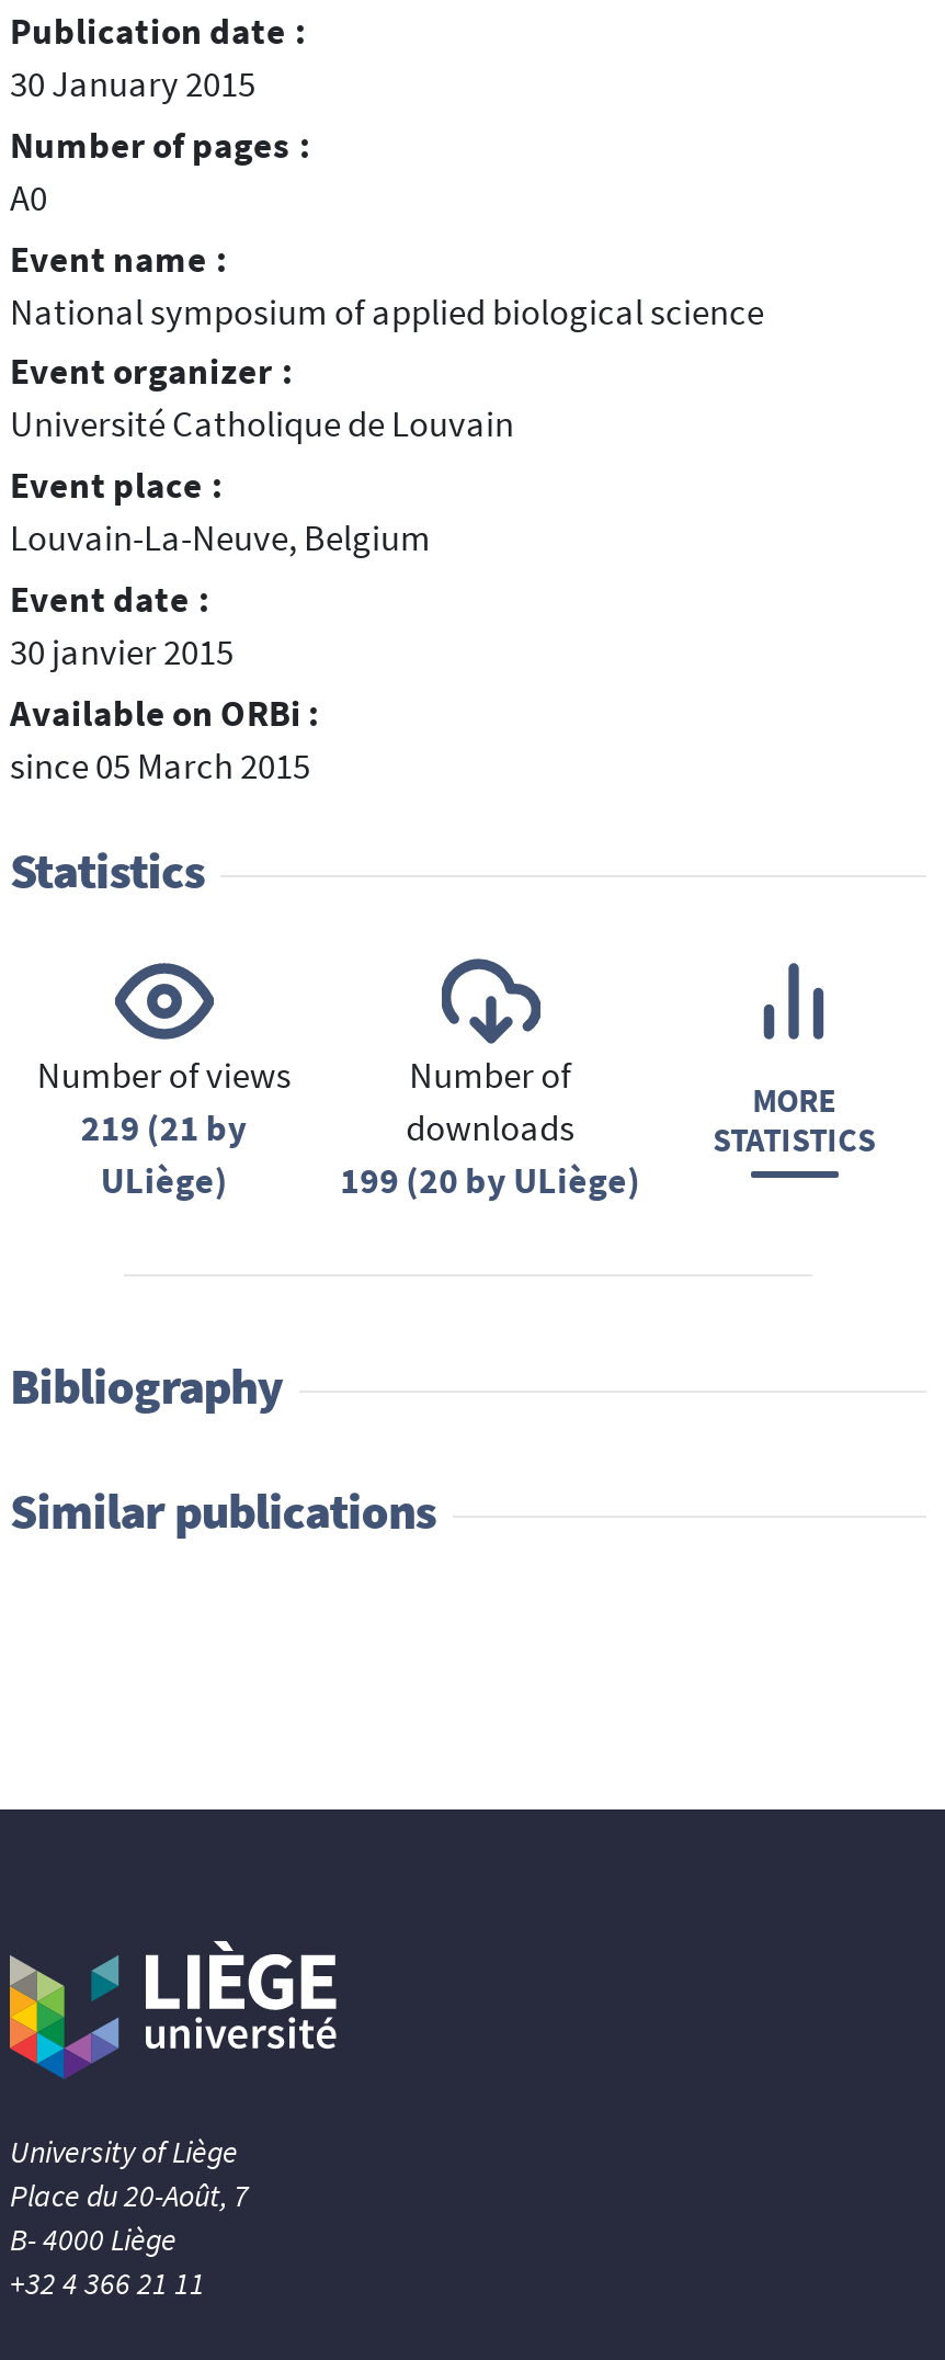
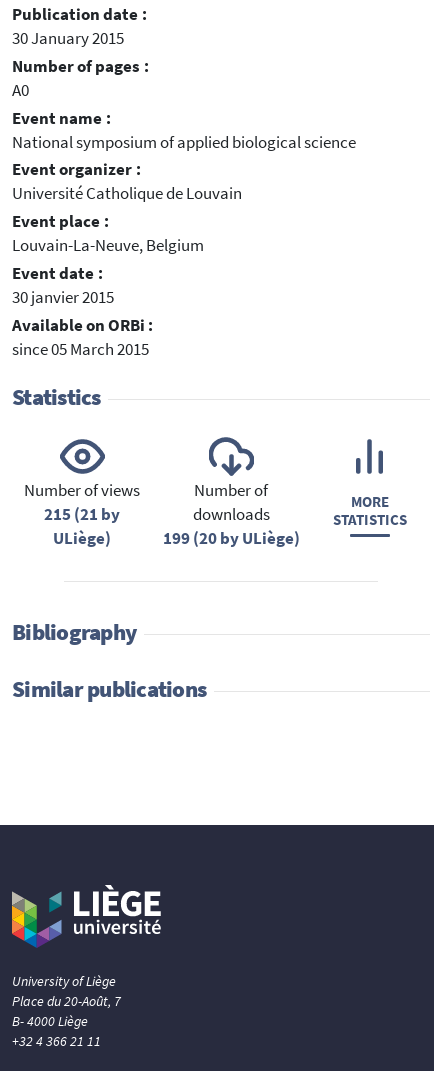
[81,1105,248,1151] 219 (21 by -> [44,504,120,525] 215 (21 by

